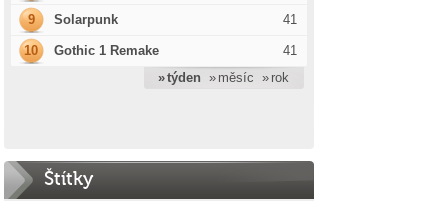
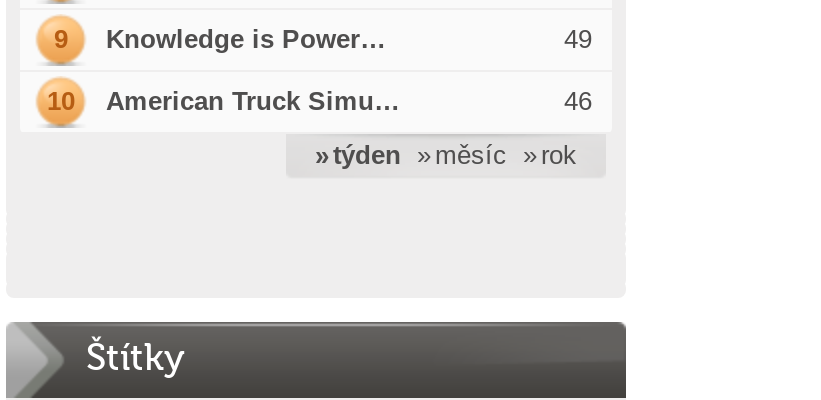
[54,12,297,27] Solarpunk | 41 -> [106,23,592,53] Knowledge is Power… | 49
[54,43,297,58] Gothic 1 Remake | 41 -> [106,85,592,115] American Truck Simu… | 46

